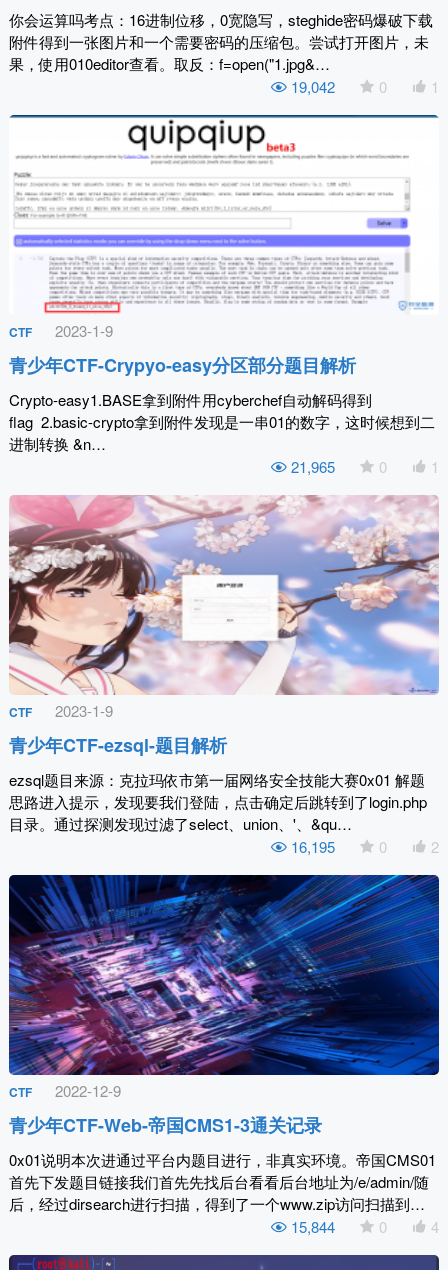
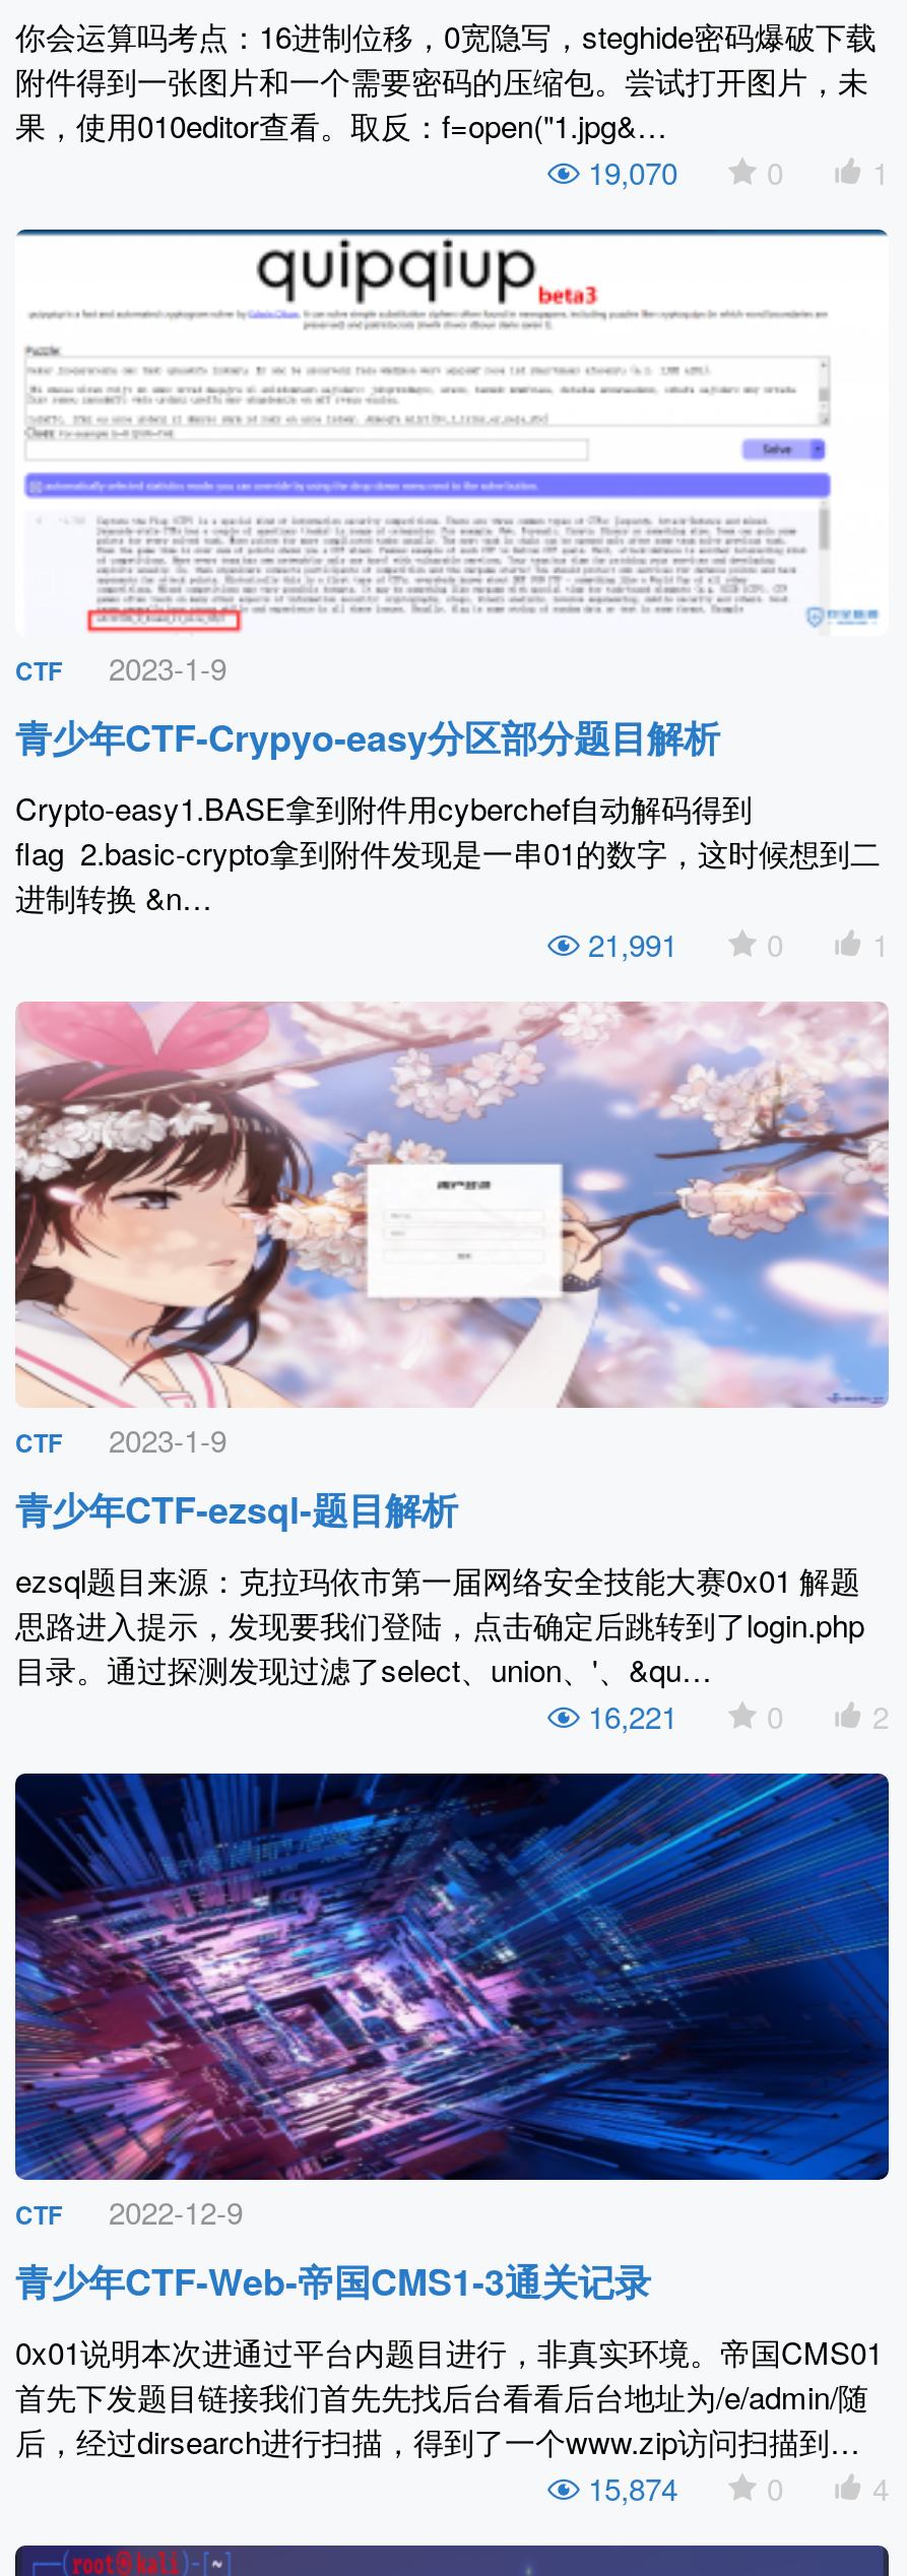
[291,76,335,97] 19,042 -> [588,150,677,192] 19,070
[291,456,335,477] 21,965 -> [588,922,677,964] 21,991
[291,836,335,857] 16,195 -> [588,1694,677,1736] 16,221
[291,1216,335,1237] 15,844 -> [588,2466,677,2508] 15,874

